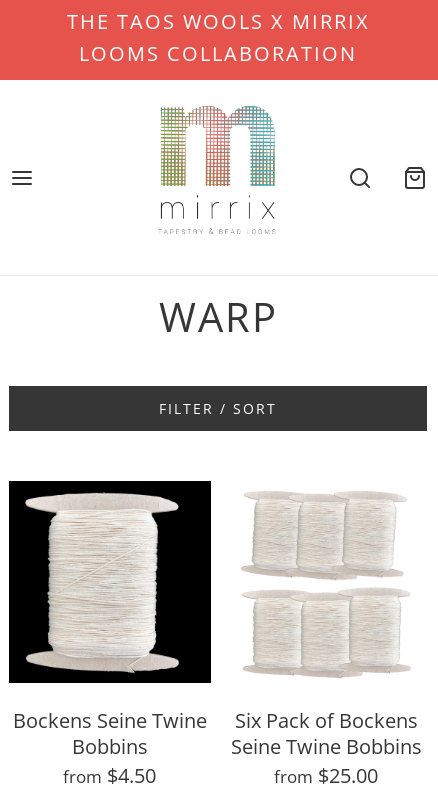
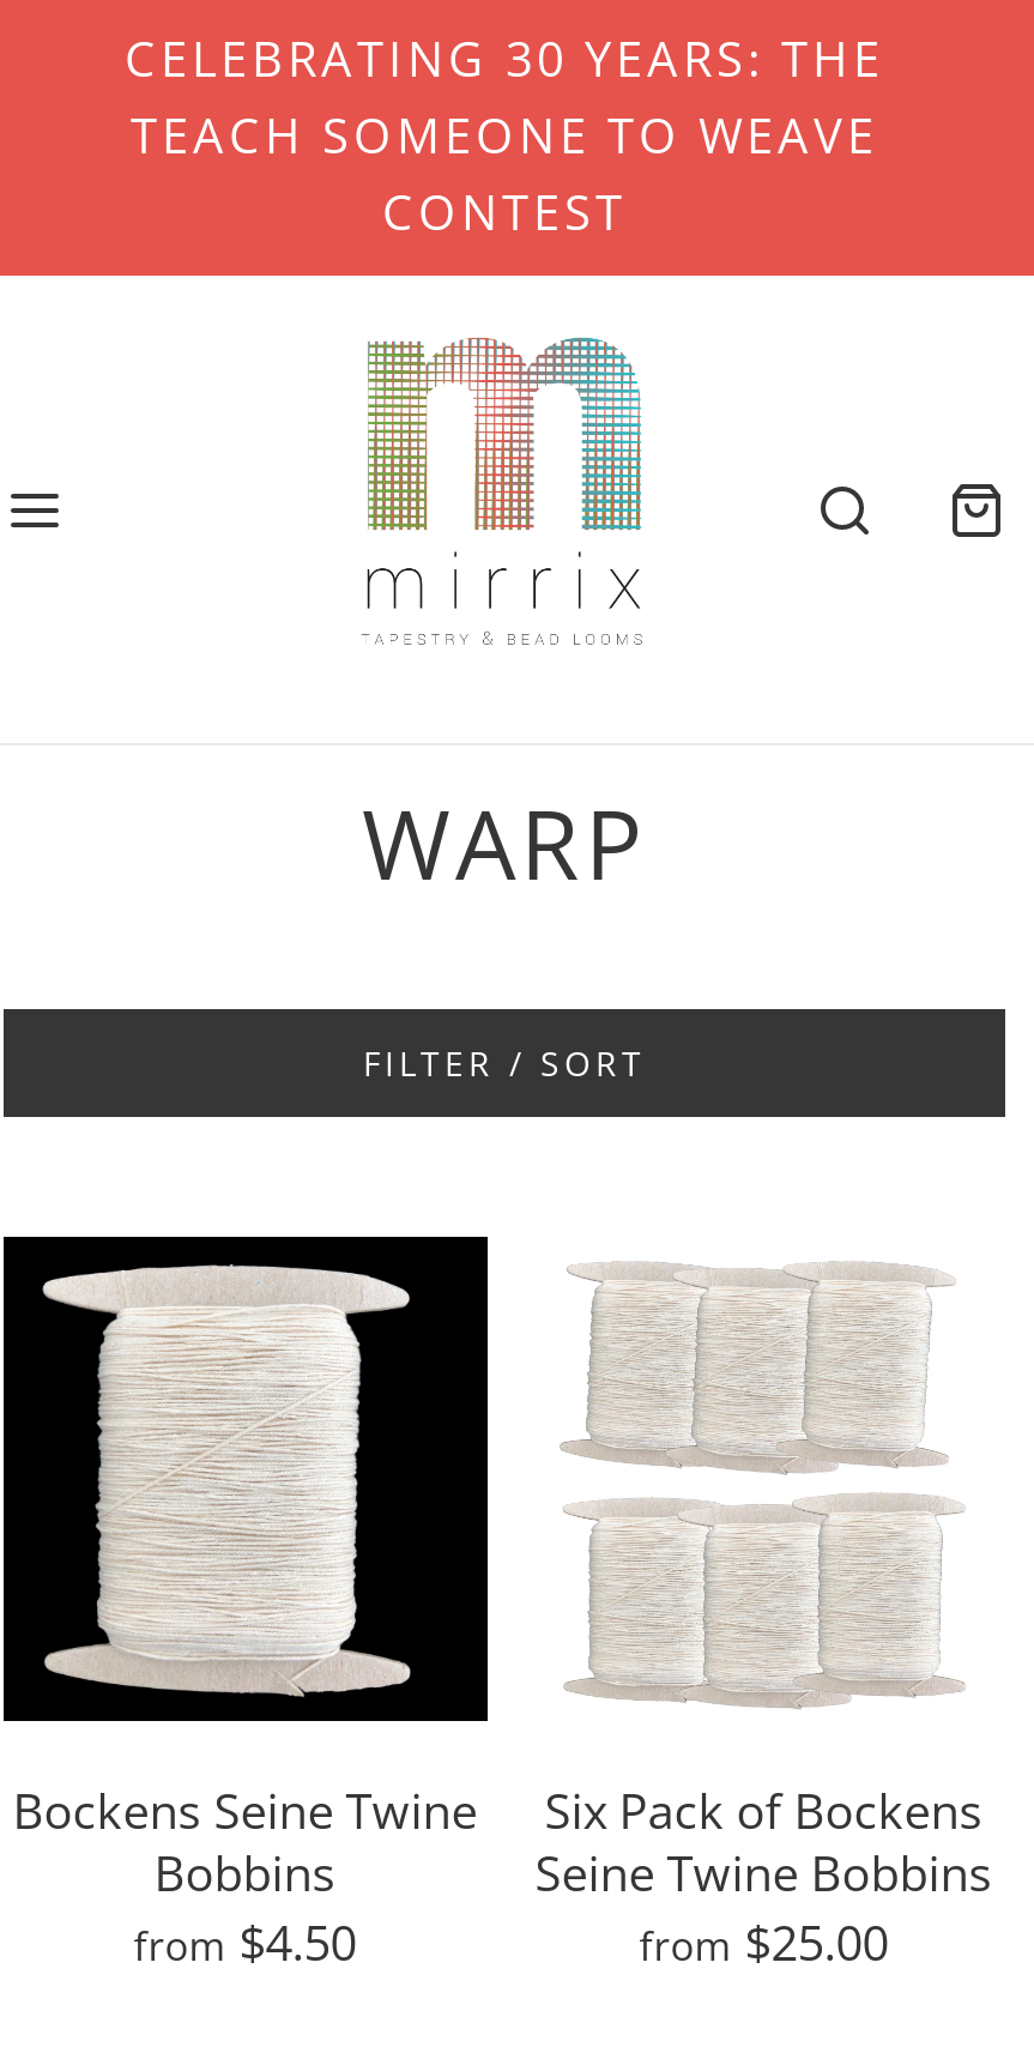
[66,8,369,67] THE TAOS WOOLS X MIRRIX | LOOMS COLLABORATION -> [125,26,884,244] CELEBRATING 30 YEARS: THE | TEACH SOMEONE TO WEAVE | CONTEST

